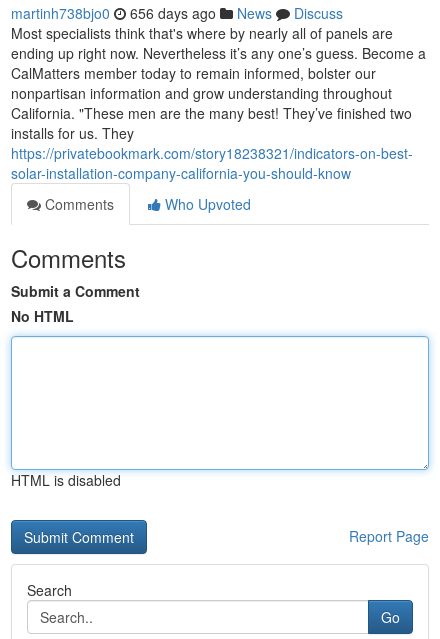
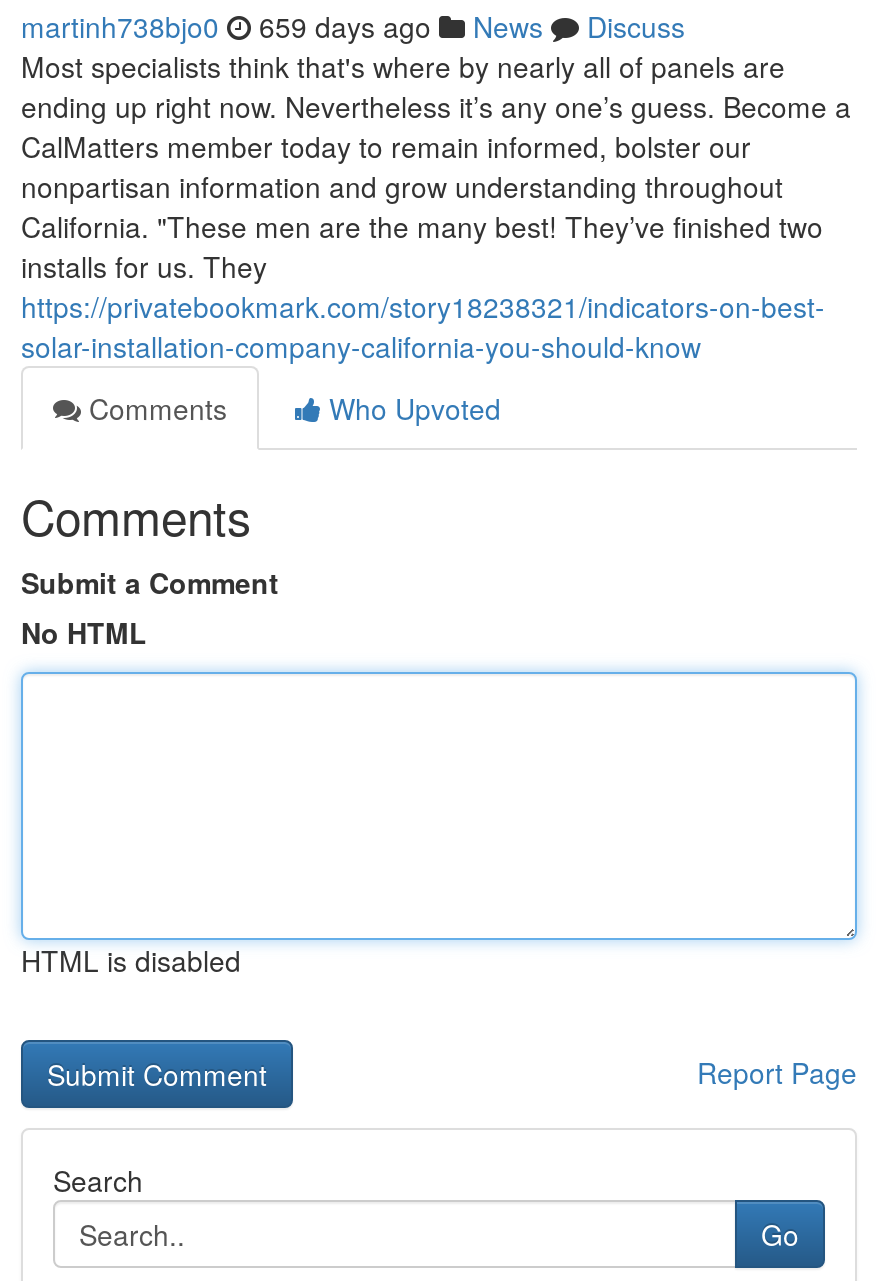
[11,3,343,23] martinh738bjo0 656 days ago News Discuss -> [21,6,685,46] martinh738bjo0 659 days ago News Discuss

